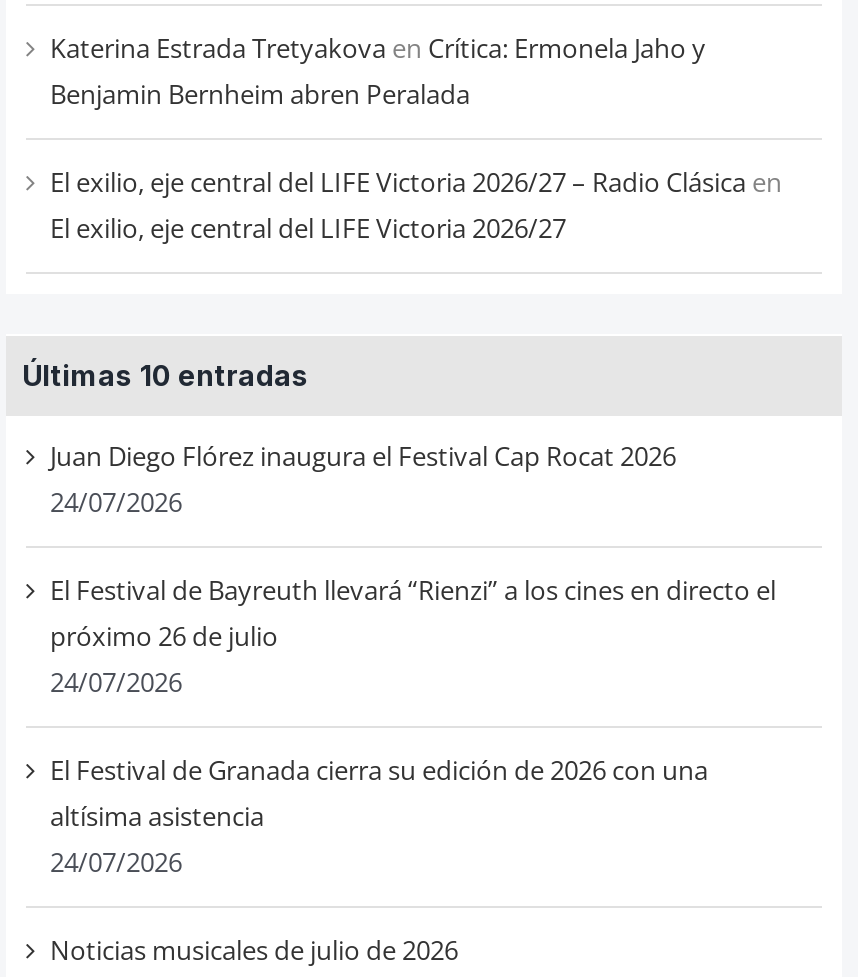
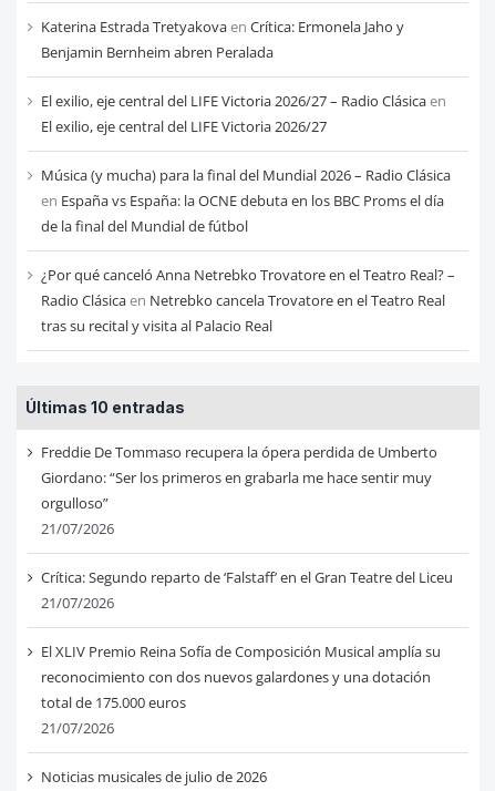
none -> [41,165,455,336] Música (y mucha) para la final del Mundial 2026 – Radio Clásica | en España vs España: la OCNE debuta en los BBC Proms el día | de la final del Mundial de fútbol | ¿Por qué canceló Anna Netrebko Trovatore en el Teatro Real? – | Radio Clásica en Netrebko cancela Trovatore en el Teatro Real | tras su recital y visita al Palacio Real
[50,439,676,521] Juan Diego Flórez inaugura el Festival Cap Rocat 2026 | 24/07/2026 -> [41,442,437,539] Freddie De Tommaso recupera la ópera perdida de Umberto | Giordano: “Ser los primeros en grabarla me hace sentir muy | orgulloso” | 21/07/2026
[50,573,776,701] El Festival de Bayreuth llevará “Rienzi” a los cines en directo el | próximo 26 de julio | 24/07/2026 -> [41,567,453,613] Crítica: Segundo reparto de ‘Falstaff’ en el Gran Teatre del Liceu | 21/07/2026
[50,753,708,881] El Festival de Granada cierra su edición de 2026 con una | altísima asistencia | 24/07/2026 -> [41,642,441,738] El XLIV Premio Reina Sofía de Composición Musical amplía su | reconocimiento con dos nuevos galardones y una dotación | total de 175.000 euros | 21/07/2026

